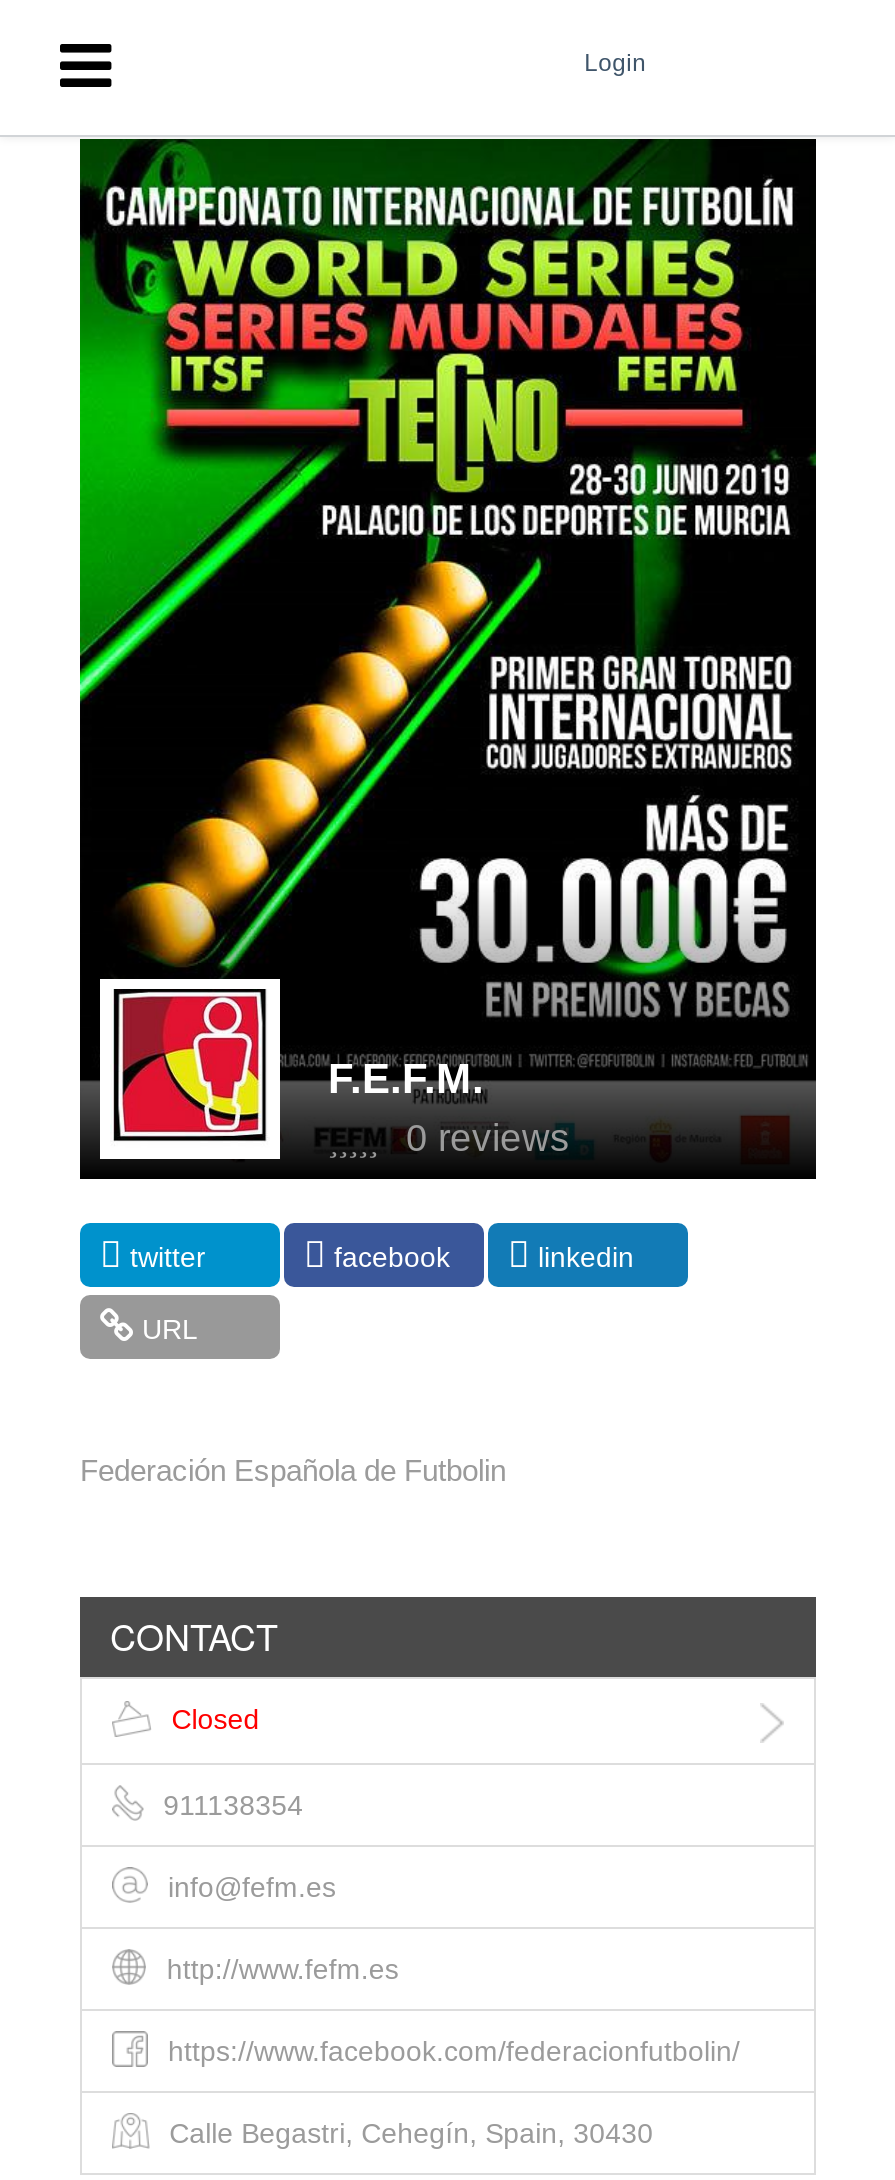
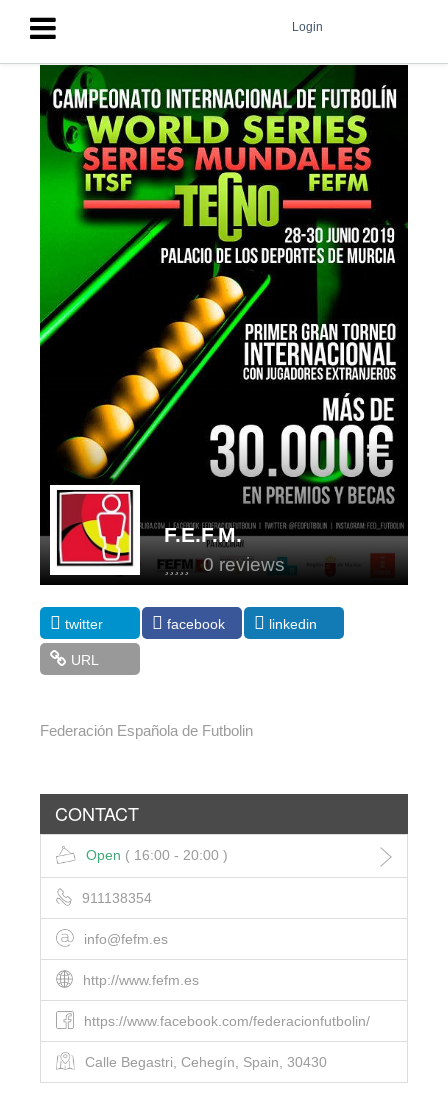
[172,1704,260,1736] Closed -> [86,847,228,863] Open ( 16:00 - 20:00 )

